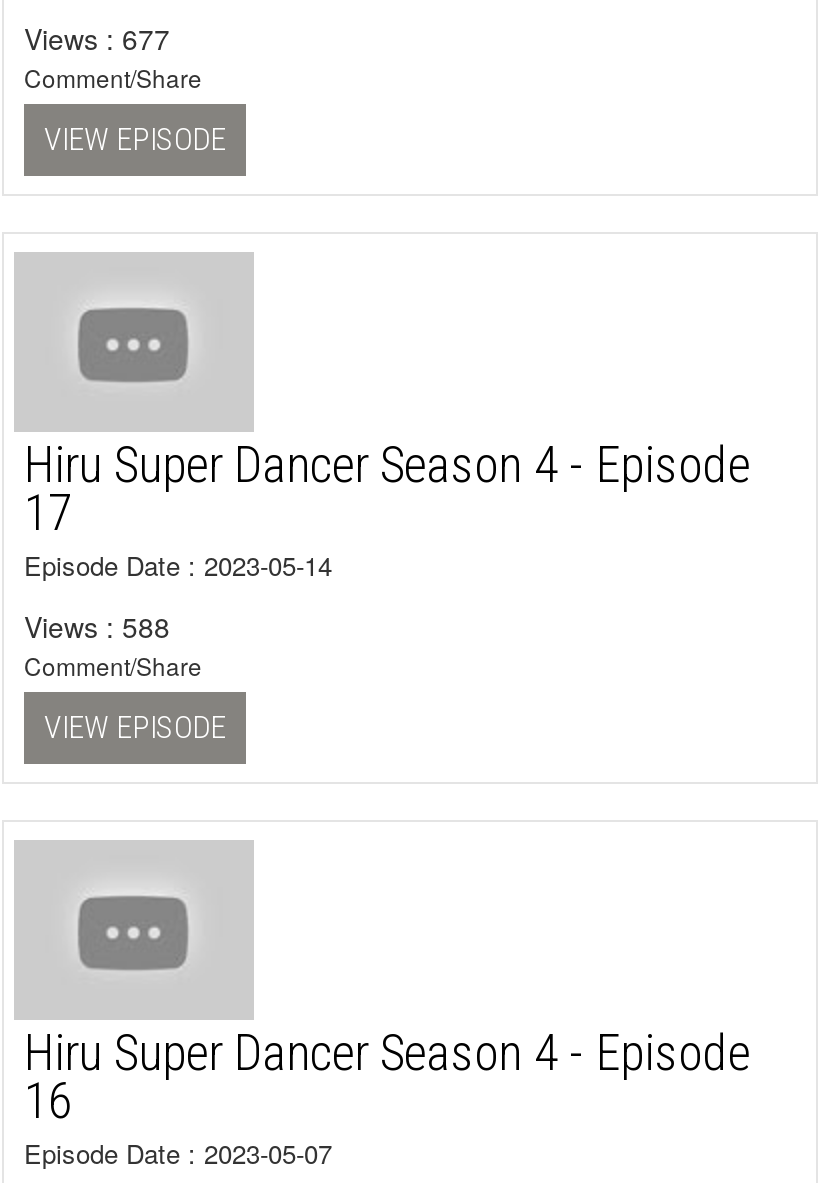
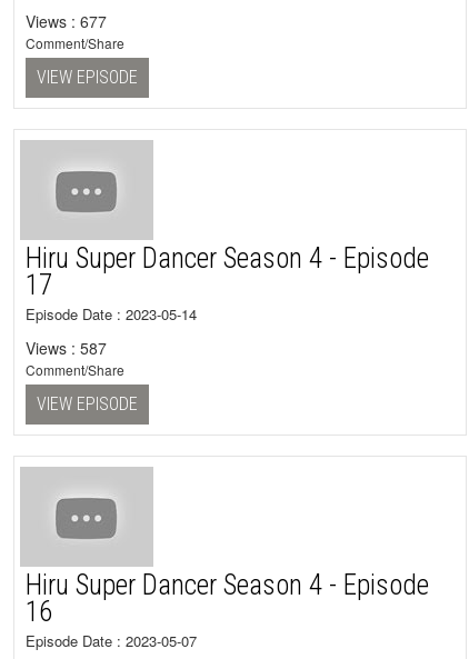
[24,605,170,645] Views : 588 -> [26,336,107,358] Views : 587

